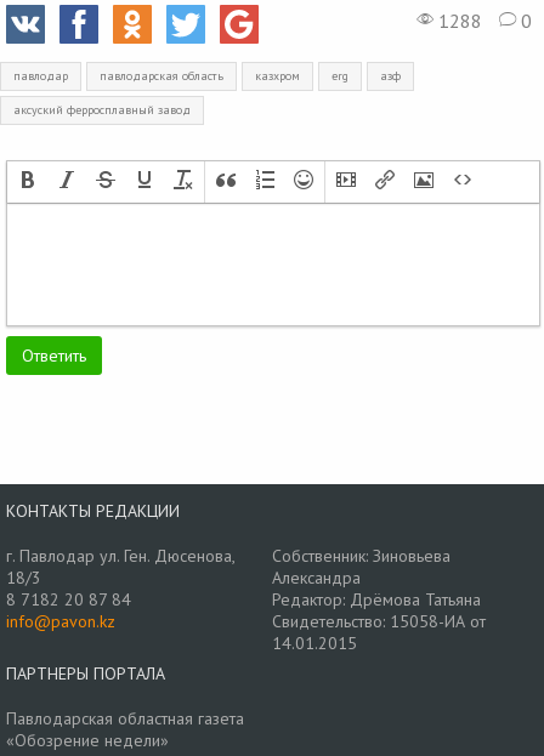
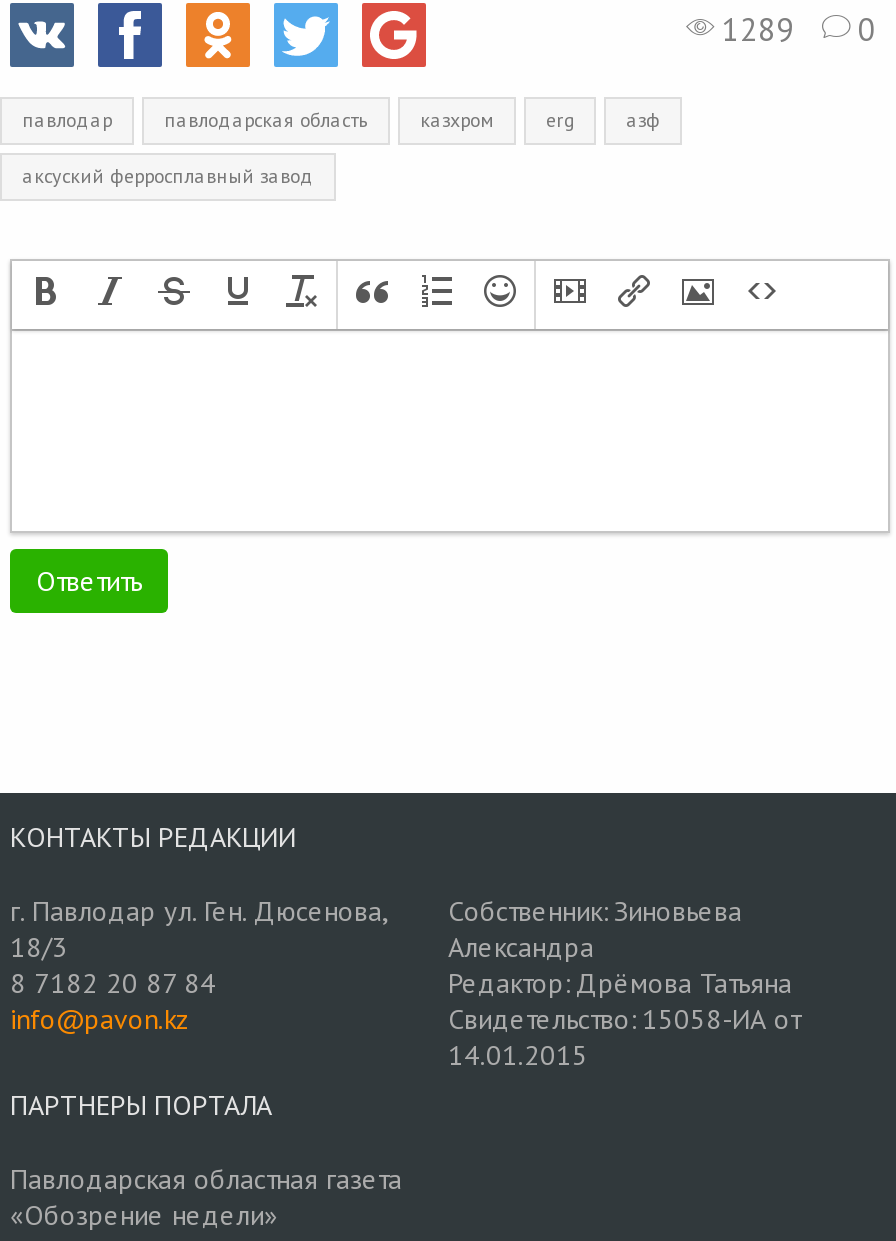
[433,9,532,33] 1288 0 -> [714,10,876,50] 1289 0

